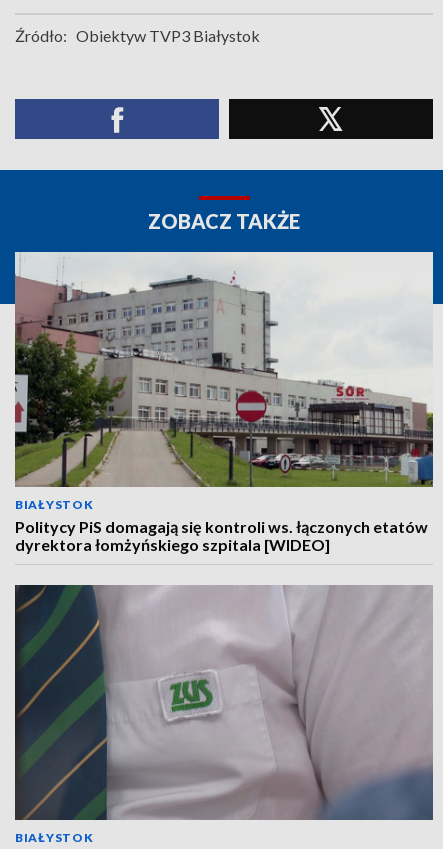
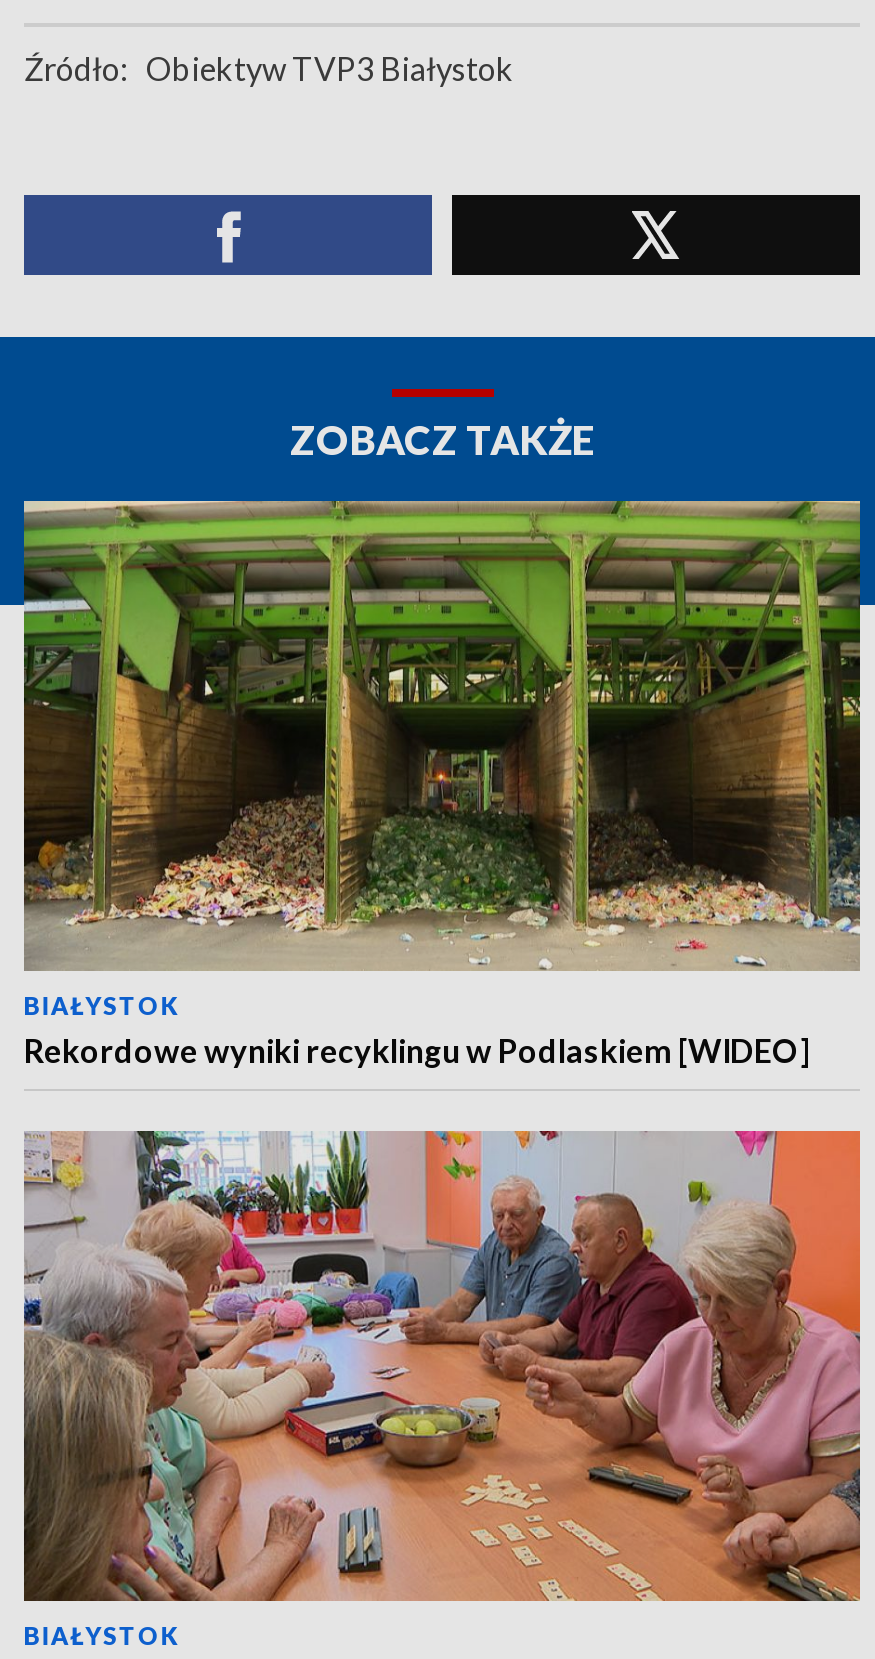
[14,251,434,554] [image] | Politycy PiS domagają się kontroli ws. łączonych etatów | dyrektora łomżyńskiego szpitala [WIDEO] -> [22,499,862,1069] [image] | Rekordowe wyniki recyklingu w Podlaskiem [WIDEO]
[15,584,434,821] [image] -> [22,1129,862,1603] [image]

